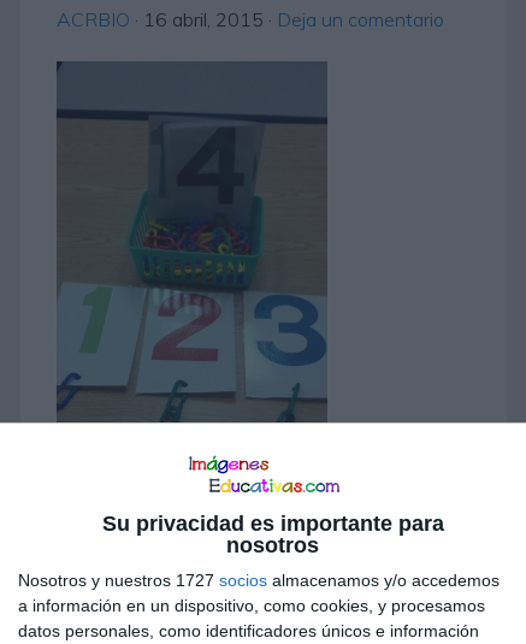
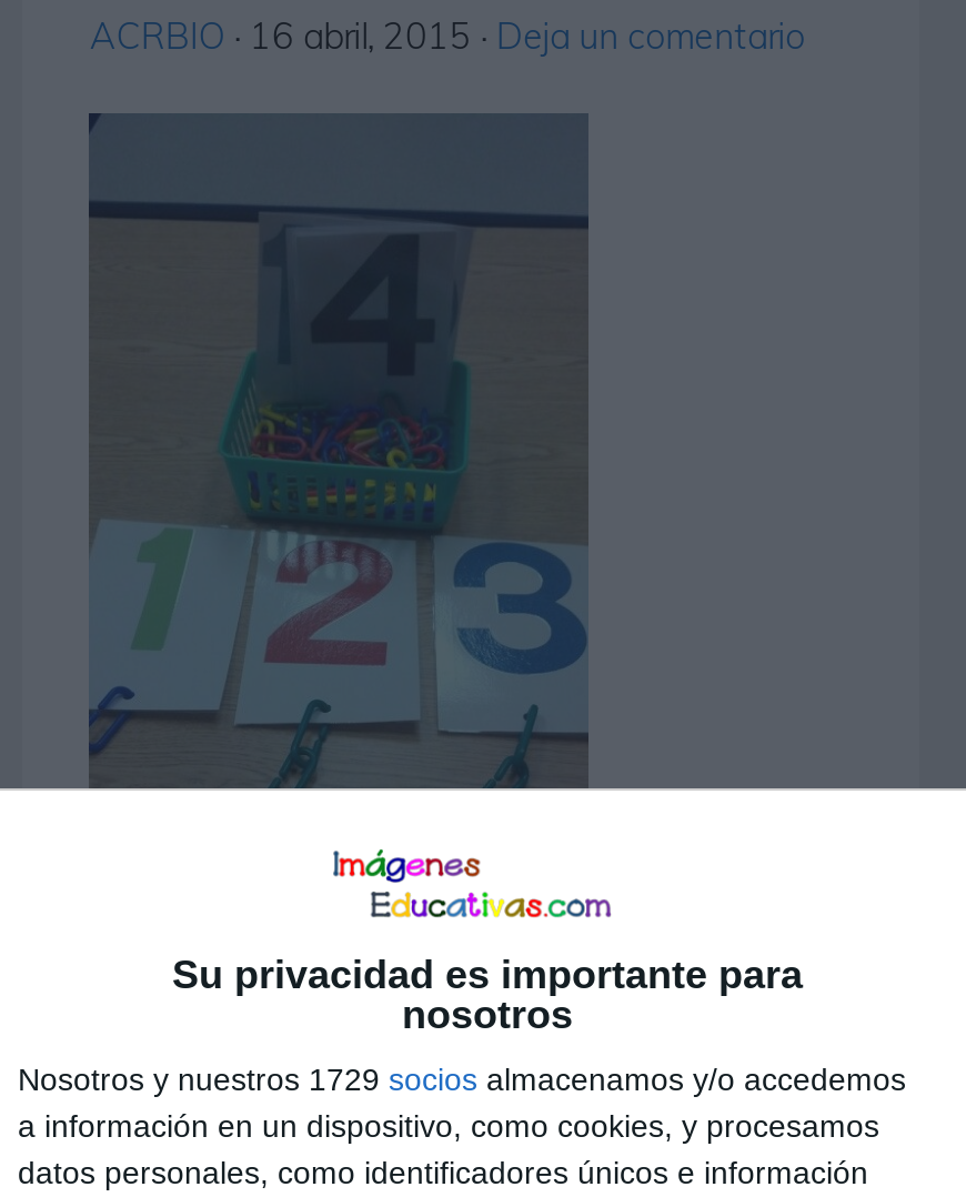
[18,570,500,590] Nosotros y nuestros 1727 socios almacenamos y/o accedemos -> [18,1061,906,1097] Nosotros y nuestros 1729 socios almacenamos y/o accedemos

